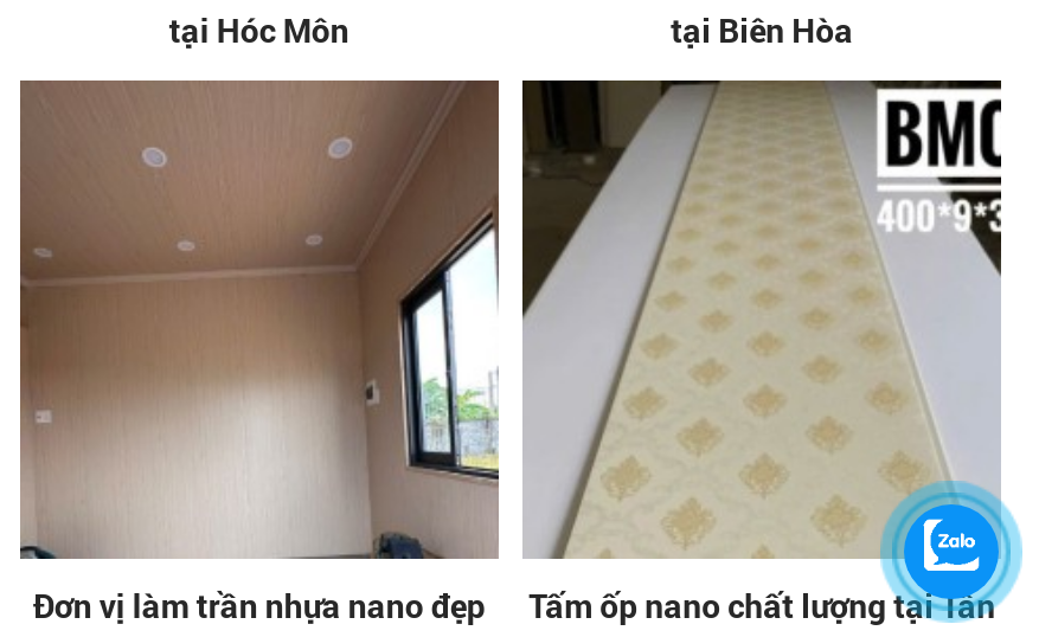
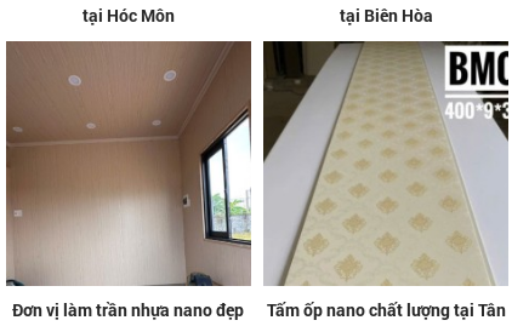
[880,481,1022,601] [image] -> [448,247,518,304] [image]

